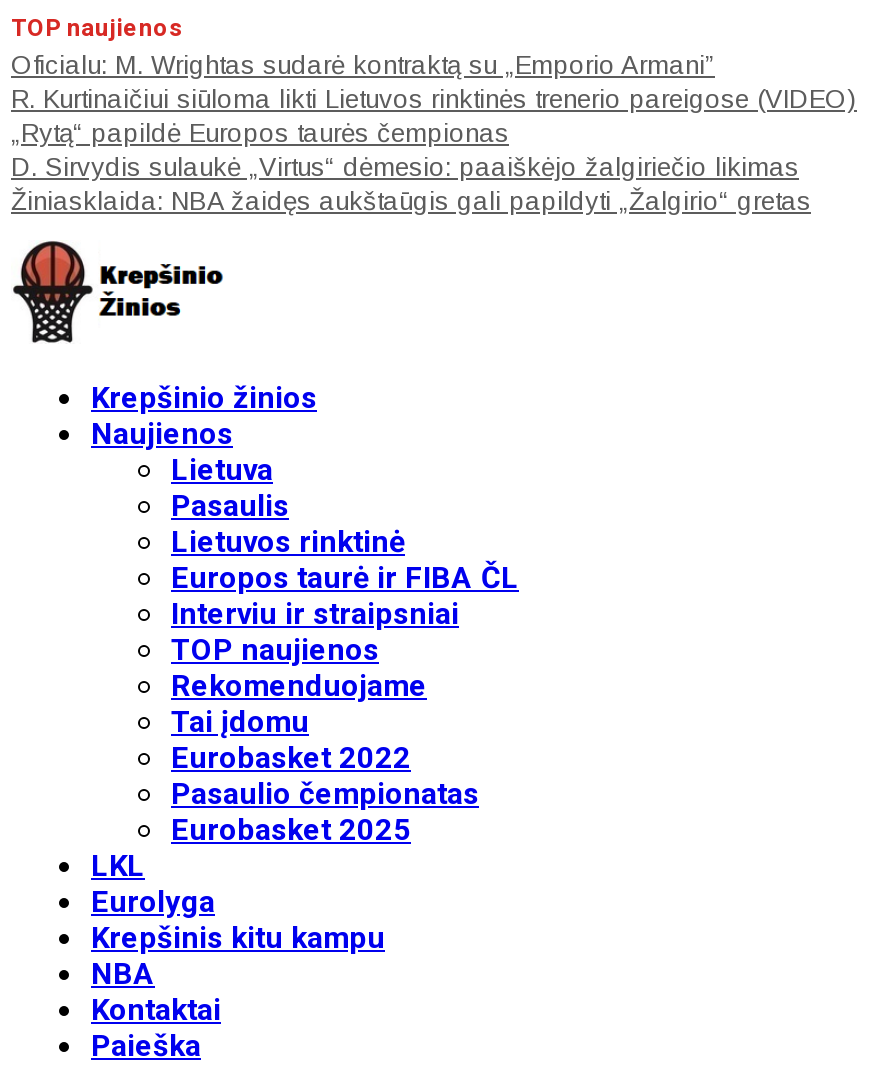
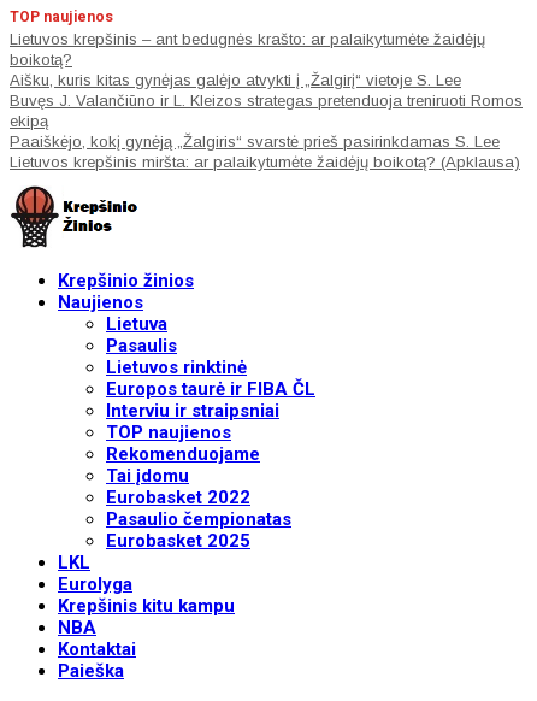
[11,50,857,216] Oficialu: M. Wrightas sudarė kontraktą su „Emporio Armani” | R. Kurtinaičiui siūloma likti Lietuvos rinktinės trenerio pareigose (VIDEO) | „Rytą“ papildė Europos taurės čempionas | D. Sirvydis sulaukė „Virtus“ dėmesio: paaiškėjo žalgiriečio likimas | Žiniasklaida: NBA žaidęs aukštaūgis gali papildyti „Žalgirio“ gretas -> [10,30,523,171] Lietuvos krepšinis – ant bedugnės krašto: ar palaikytumėte žaidėjų | boikotą? | Aišku, kuris kitas gynėjas galėjo atvykti į „Žalgirį“ vietoje S. Lee | Buvęs J. Valančiūno ir L. Kleizos strategas pretenduoja treniruoti Romos | ekipą | Paaiškėjo, kokį gynėją „Žalgiris“ svarstė prieš pasirinkdamas S. Lee | Lietuvos krepšinis miršta: ar palaikytumėte žaidėjų boikotą? (Apklausa)

